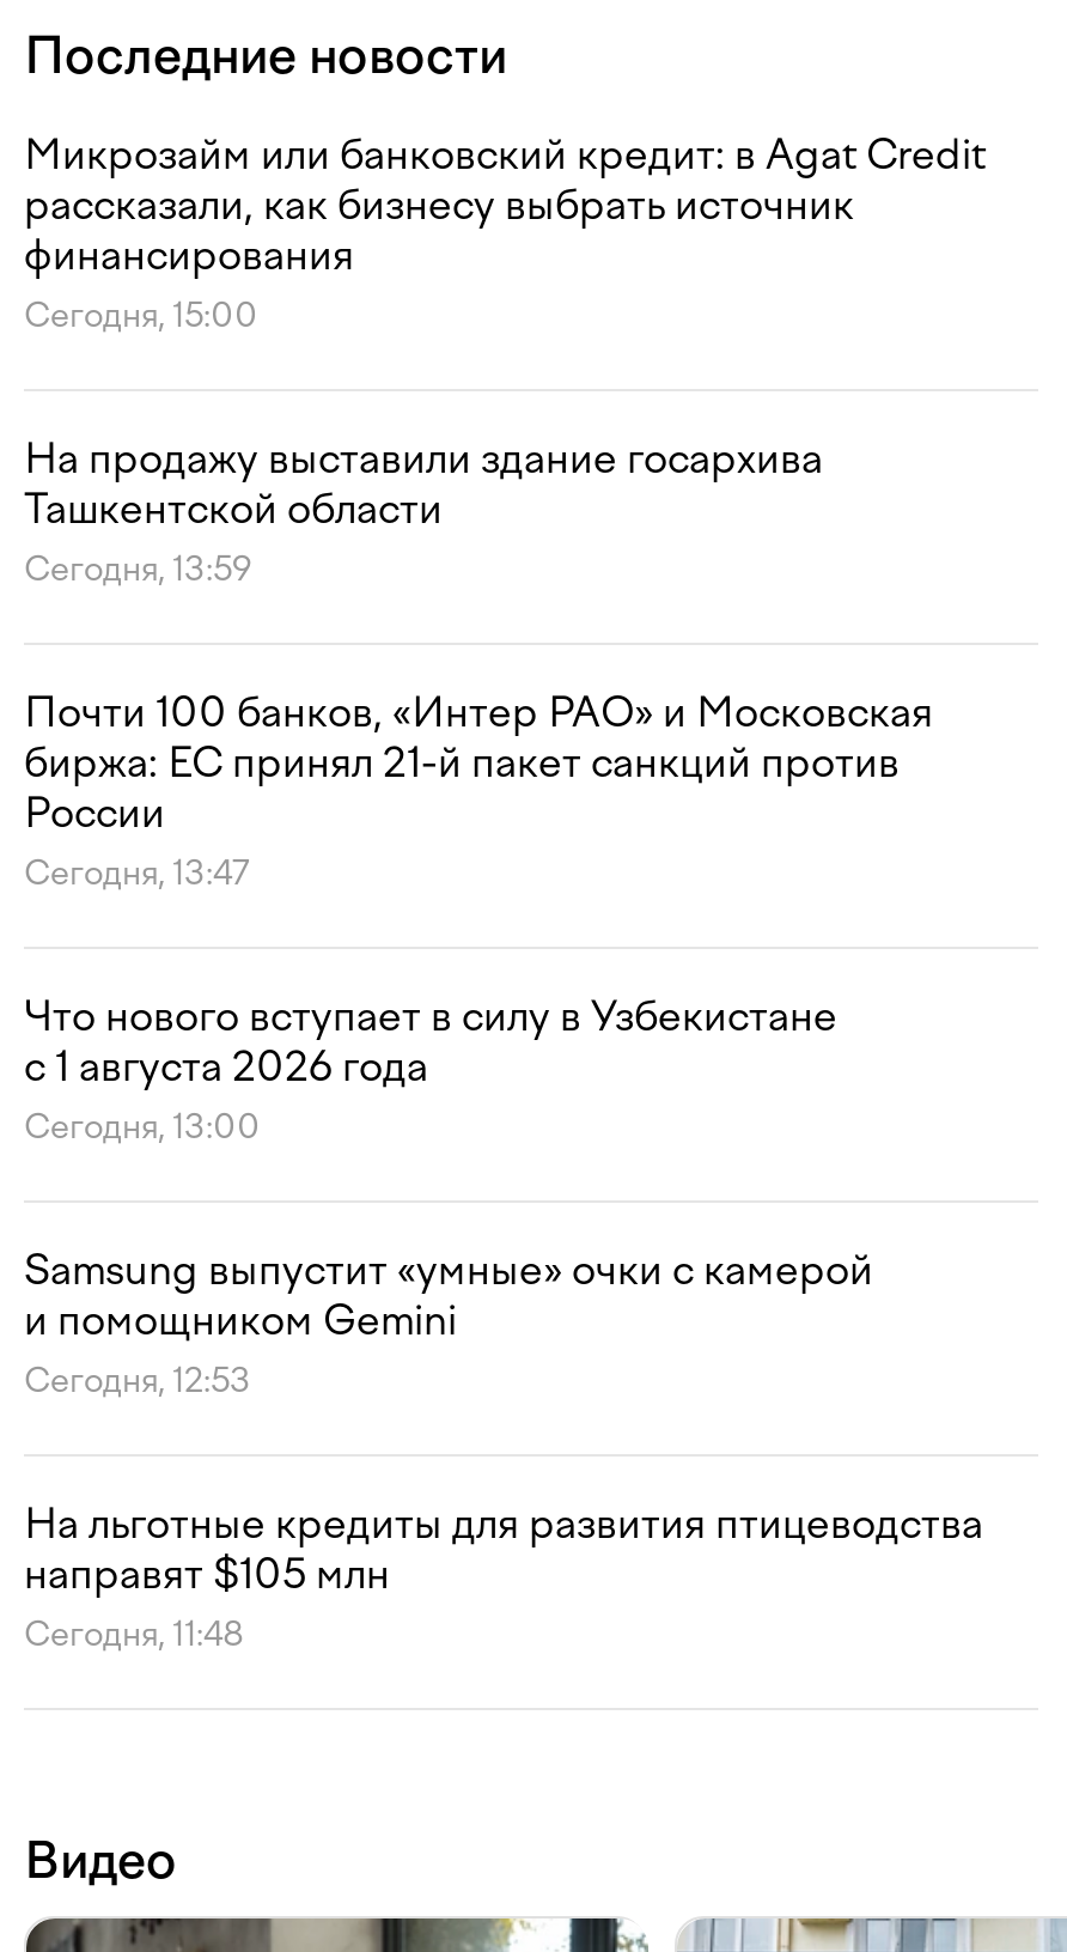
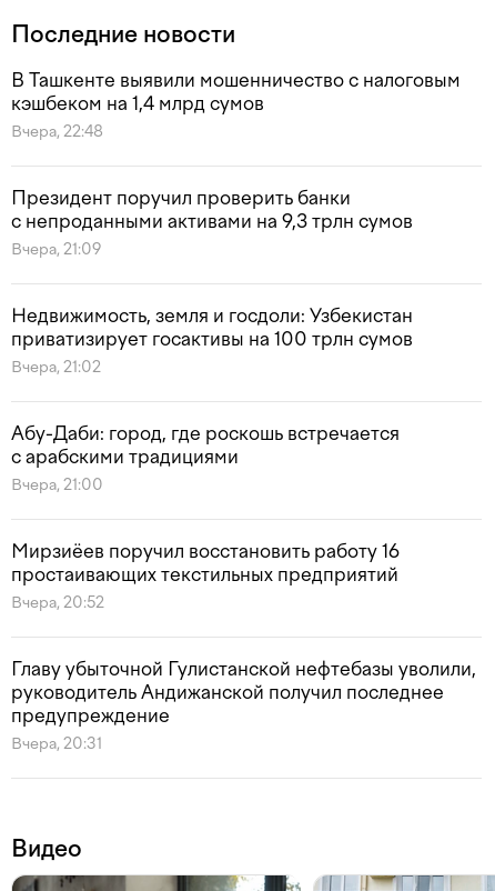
[24,131,986,337] Микрозайм или банковский кредит: в Agat Credit | рассказали, как бизнесу выбрать источник | финансирования | Сегодня, 15:00 -> [11,69,461,142] В Ташкенте выявили мошенничество с налоговым | кэшбеком на 1,4 млрд сумов | Вчера, 22:48
[24,435,823,591] На продажу выставили здание госархива | Ташкентской области | Сегодня, 13:59 -> [11,187,413,259] Президент поручил проверить банки | с непроданными активами на 9,3 трлн сумов | Вчера, 21:09
[24,689,933,895] Почти 100 банков, «Интер РАО» и Московская | биржа: ЕС принял 21-й пакет санкций против | России | Сегодня, 13:47 -> [11,305,413,377] Недвижимость, земля и госдоли: Узбекистан | приватизирует госактивы на 100 трлн сумов | Вчера, 21:02
[24,993,837,1149] Что нового вступает в силу в Узбекистане | с 1 августа 2026 года | Сегодня, 13:00 -> [11,423,400,495] Абу-Даби: город, где роскошь встречается | с арабскими традициями | Вчера, 21:00
[24,1247,873,1402] Samsung выпустит «умные» очки с камерой | и помощником Gemini | Сегодня, 12:53 -> [11,540,400,613] Мирзиёев поручил восстановить работу 16 | простаивающих текстильных предприятий | Вчера, 20:52
[24,1501,983,1656] На льготные кредиты для развития птицеводства | направят $105 млн | Сегодня, 11:48 -> [11,658,476,754] Главу убыточной Гулистанской нефтебазы уволили, | руководитель Андижанской получил последнее | предупреждение | Вчера, 20:31

